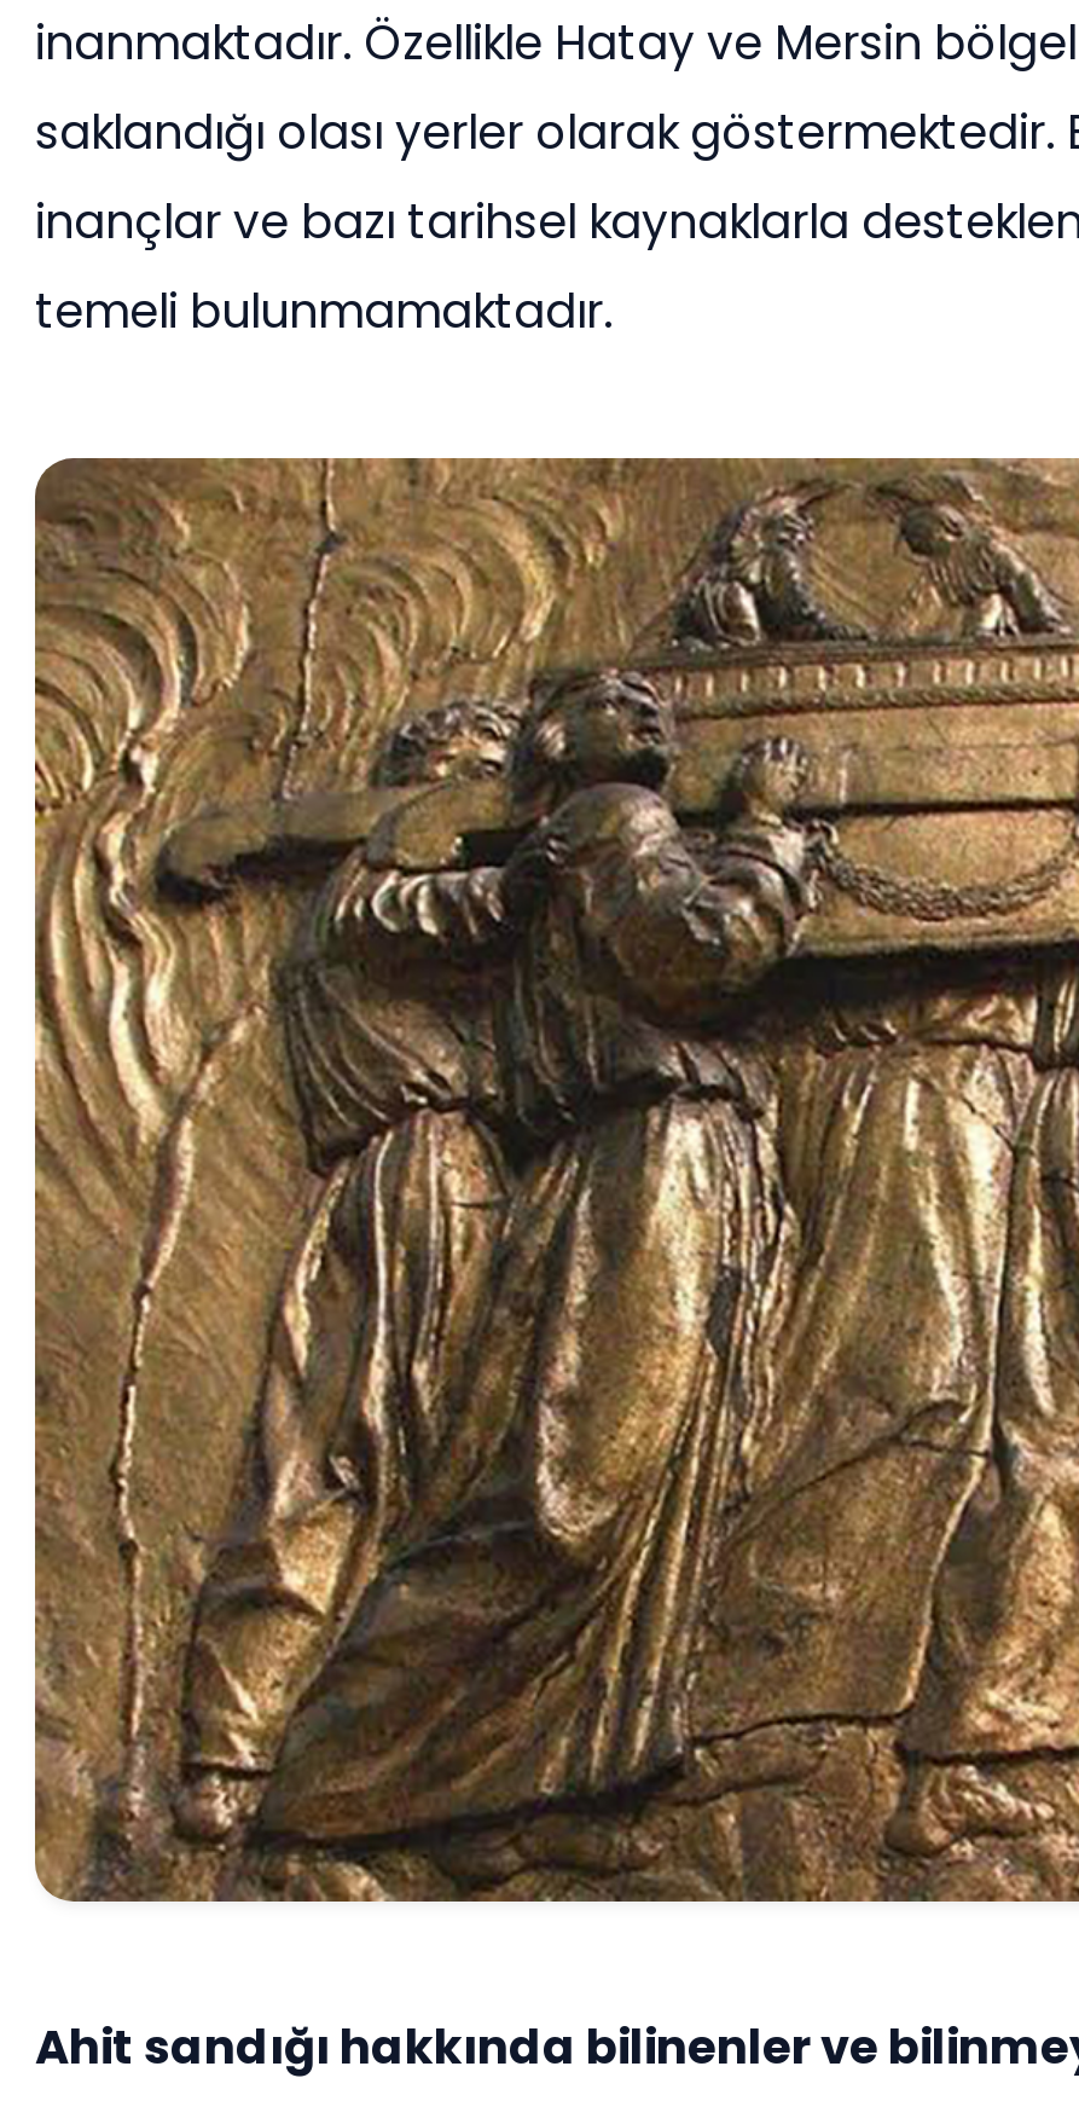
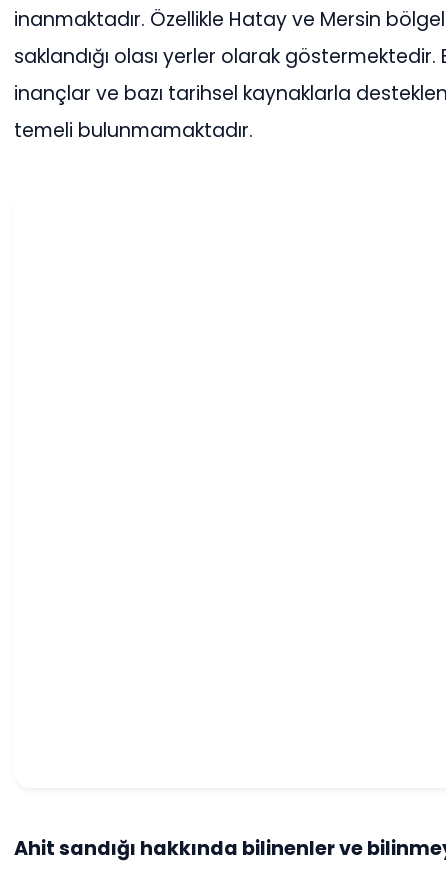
[33,456,1072,1904] [image] -> none

